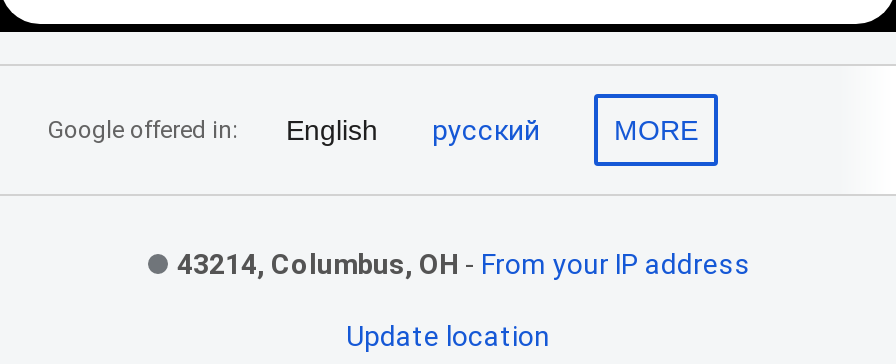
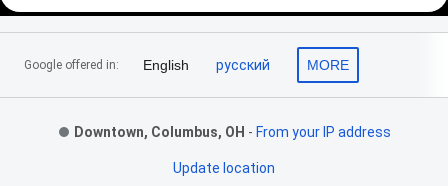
[177,248,751,280] 43214, Columbus, OH - From your IP address -> [73,124,390,140] Downtown, Columbus, OH - From your IP address

